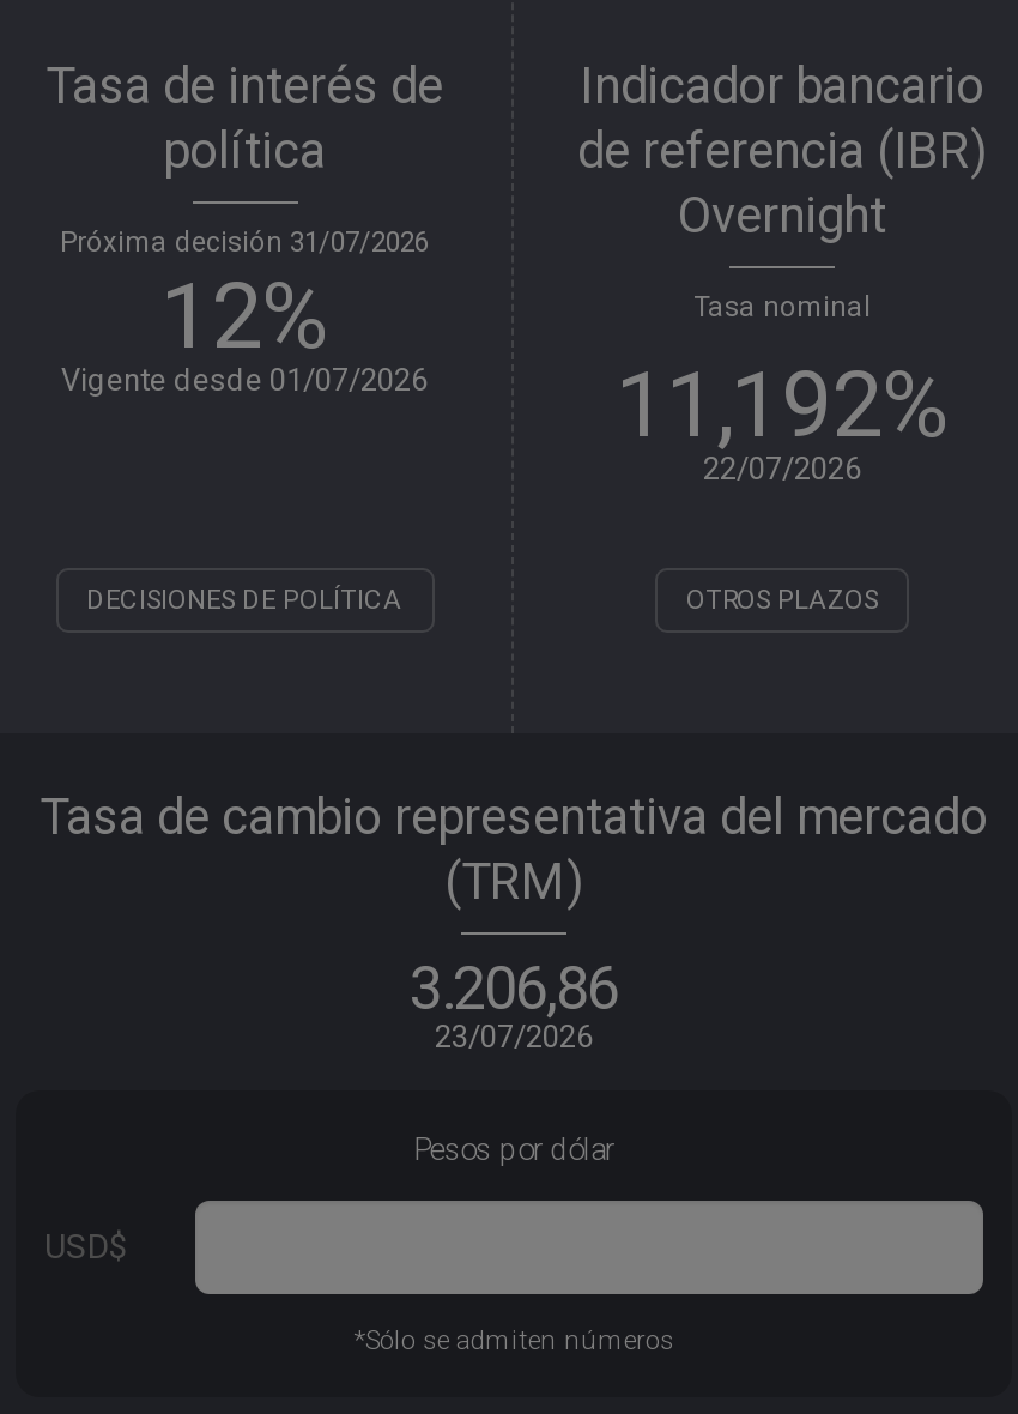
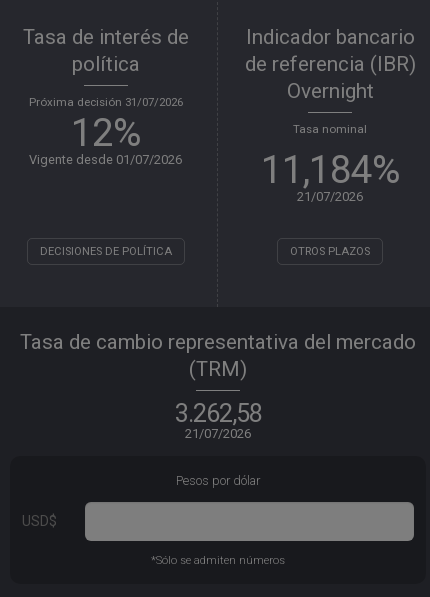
[616,350,949,458] 11,192% -> [260,147,399,192] 11,184%
[703,451,861,487] 22/07/2026 -> [297,189,363,204] 21/07/2026
[410,955,618,1024] 3.206,86 -> [174,399,261,428] 3.262,58
[435,1020,593,1055] 23/07/2026 -> [185,426,251,441] 21/07/2026

